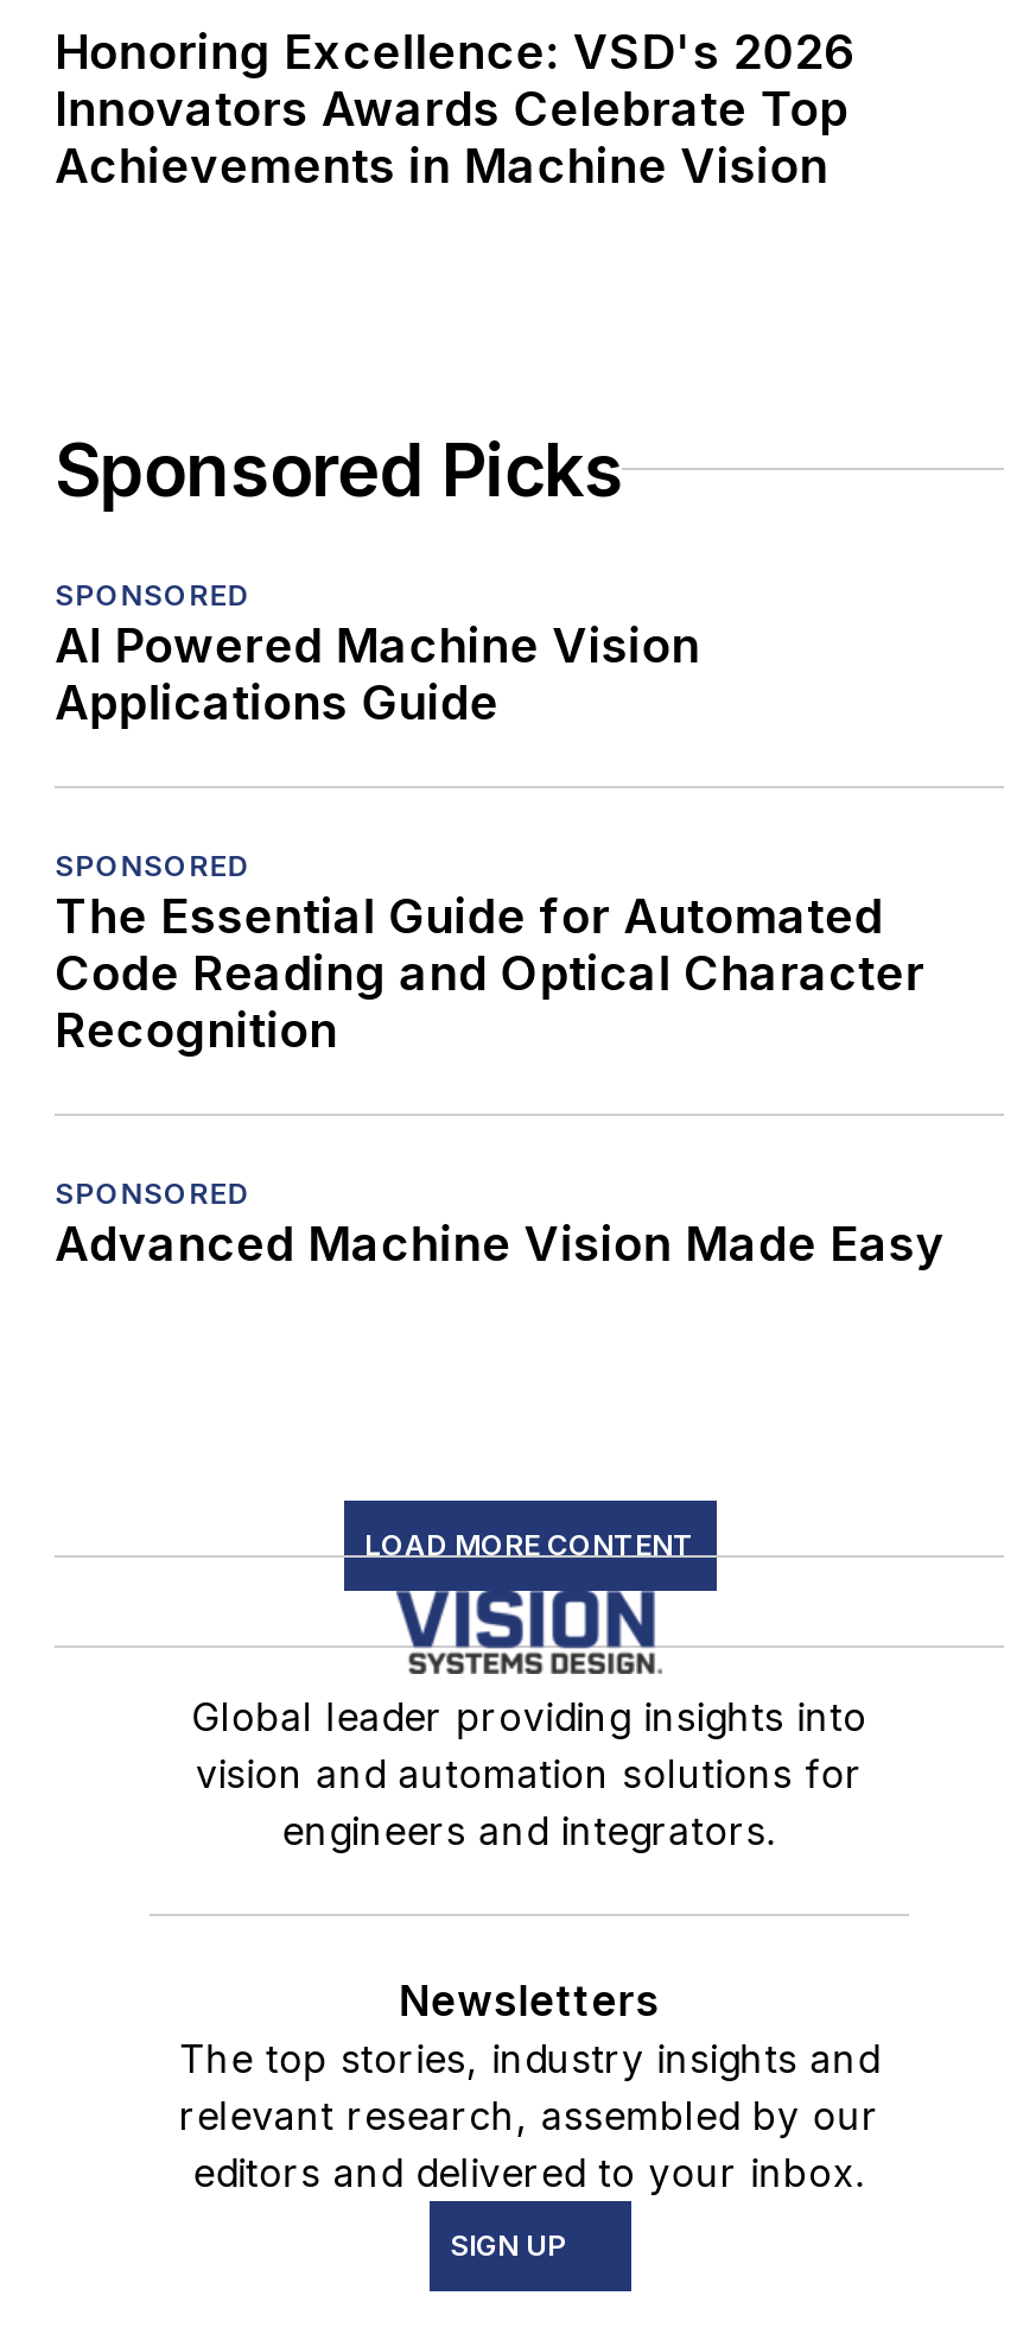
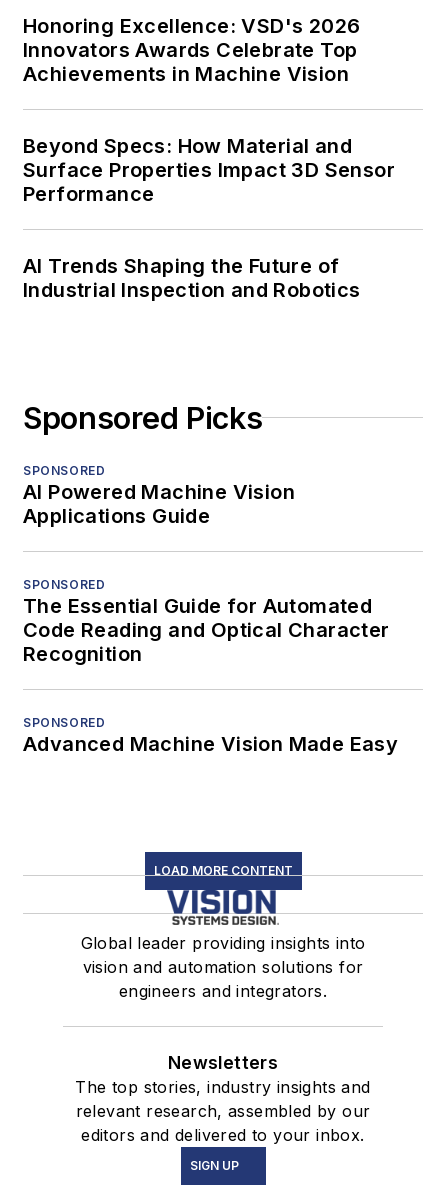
none -> [23,134,395,302] Beyond Specs: How Material and | Surface Properties Impact 3D Sensor | Performance | AI Trends Shaping the Future of | Industrial Inspection and Robotics

